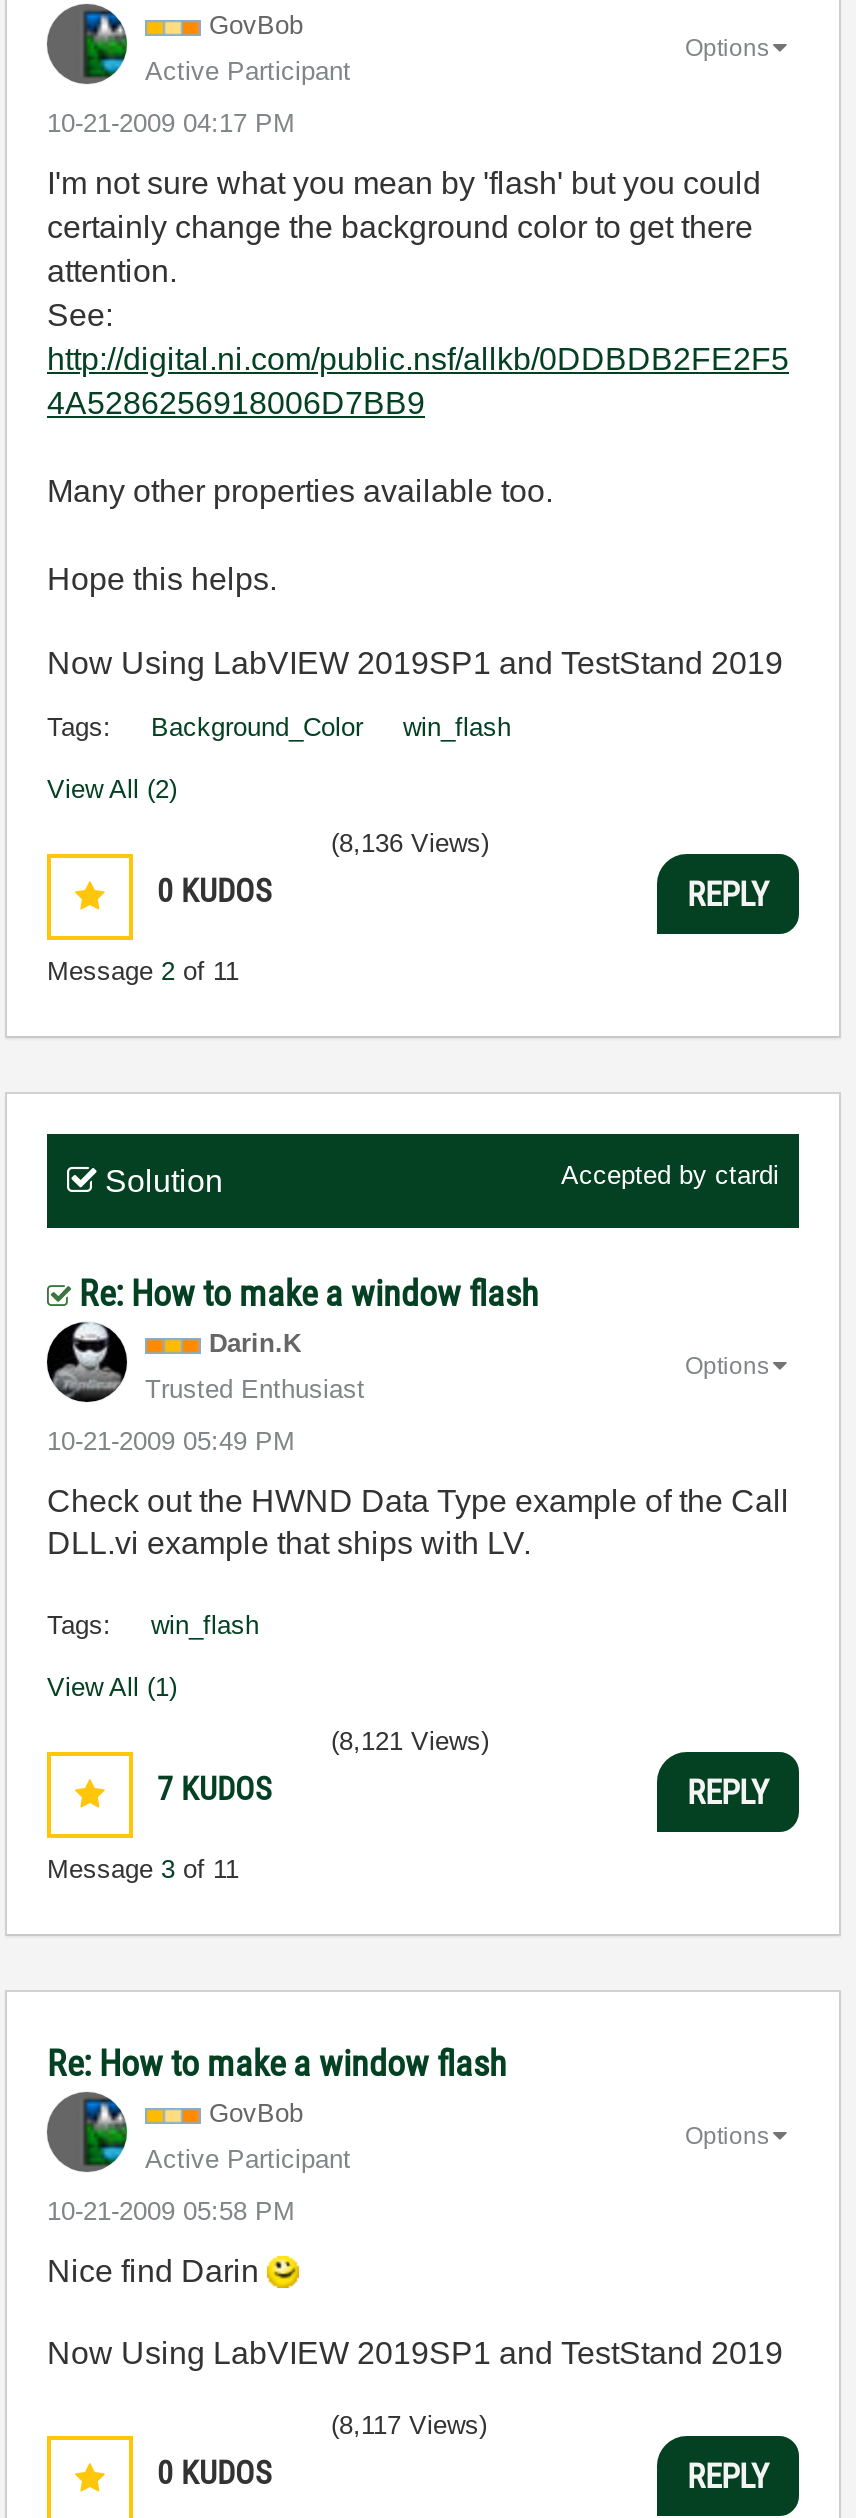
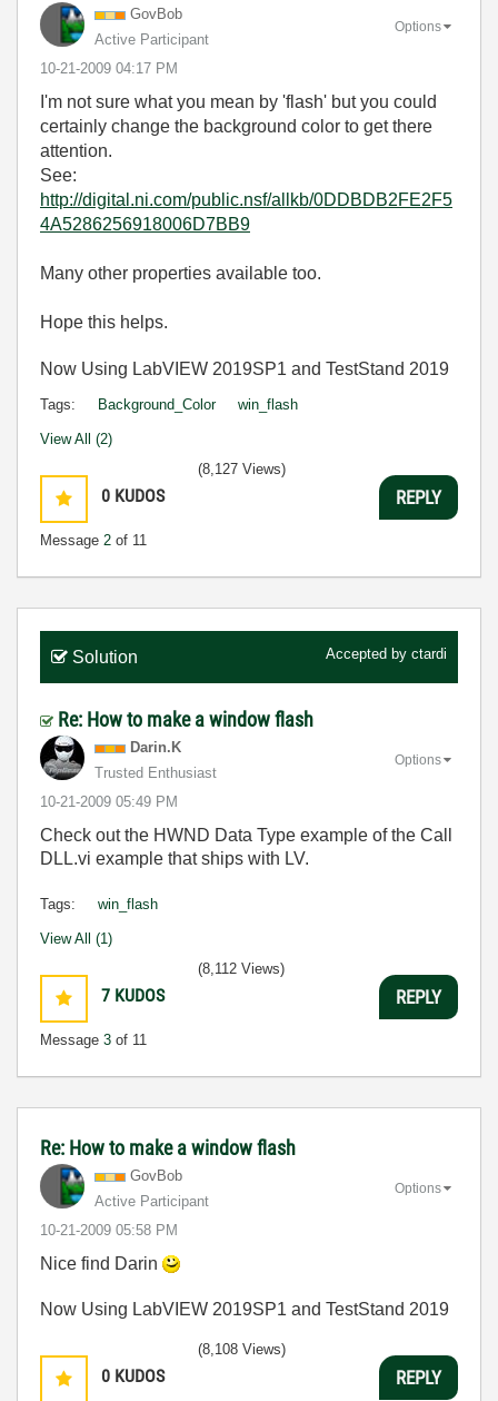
[331,828,489,858] (8,136 Views) -> [198,461,286,477] (8,127 Views)
[331,1726,489,1756] (8,121 Views) -> [198,960,285,977] (8,112 Views)
[331,2410,487,2440] (8,117 Views) -> [198,1341,286,1358] (8,108 Views)

